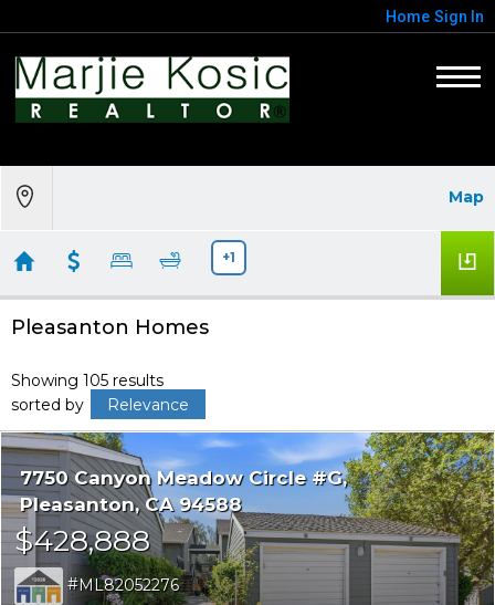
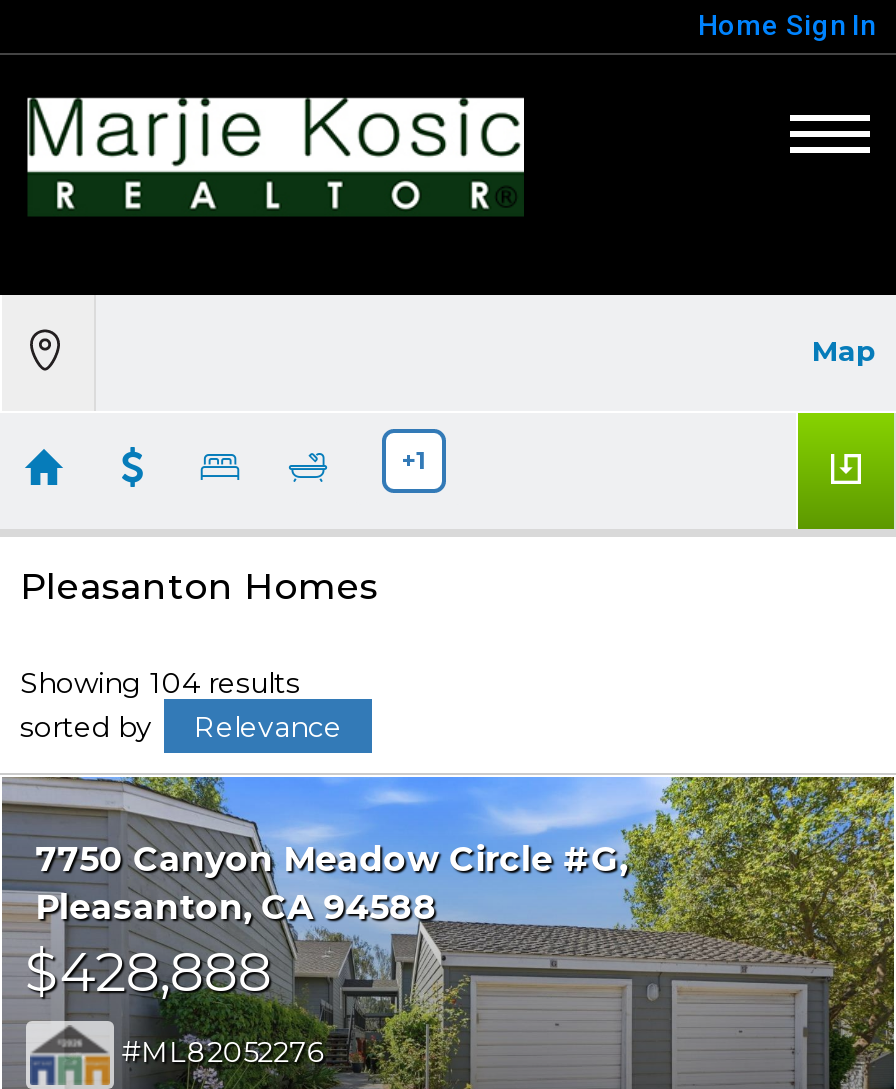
[11,371,164,390] Showing 105 results -> [20,665,300,701] Showing 104 results

